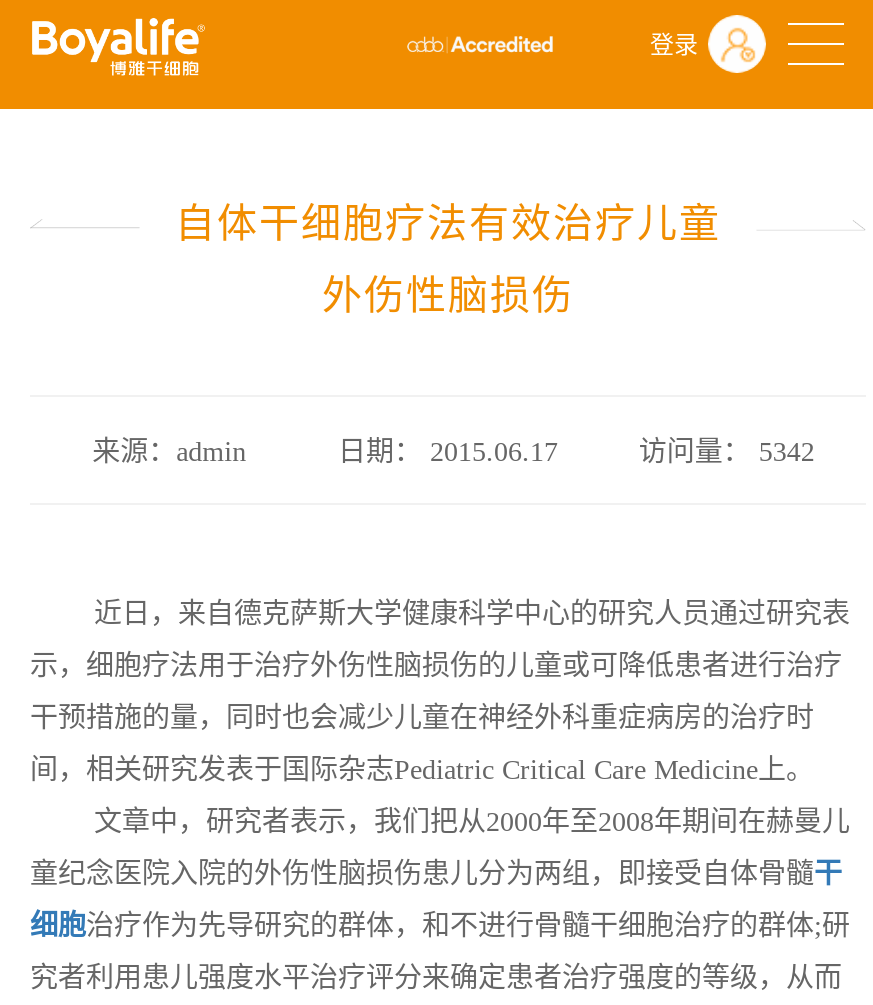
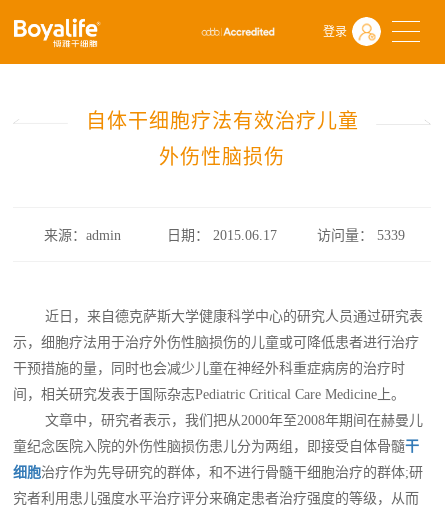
[639,437,815,467] 访问量：5342 -> [317,228,405,243] 访问量：5339

